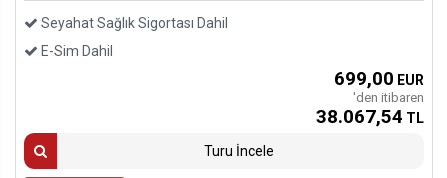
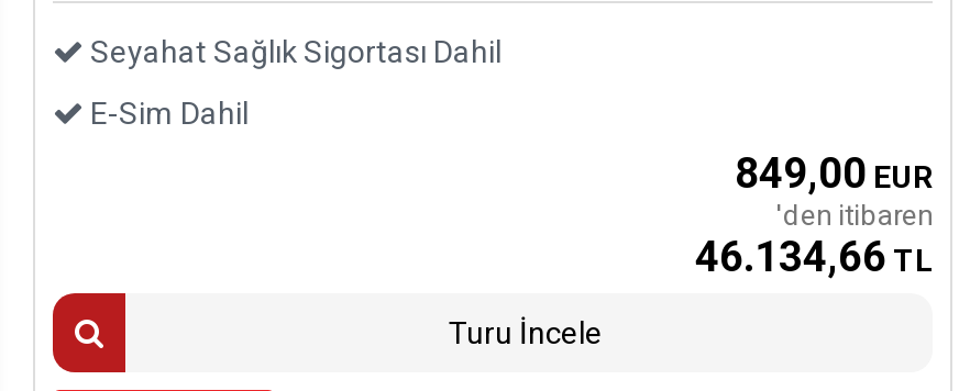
[334,67,424,90] 699,00 EUR -> [735,147,933,197] 849,00 EUR
[316,105,424,128] 38.067,54 TL -> [695,230,933,281] 46.134,66 TL

